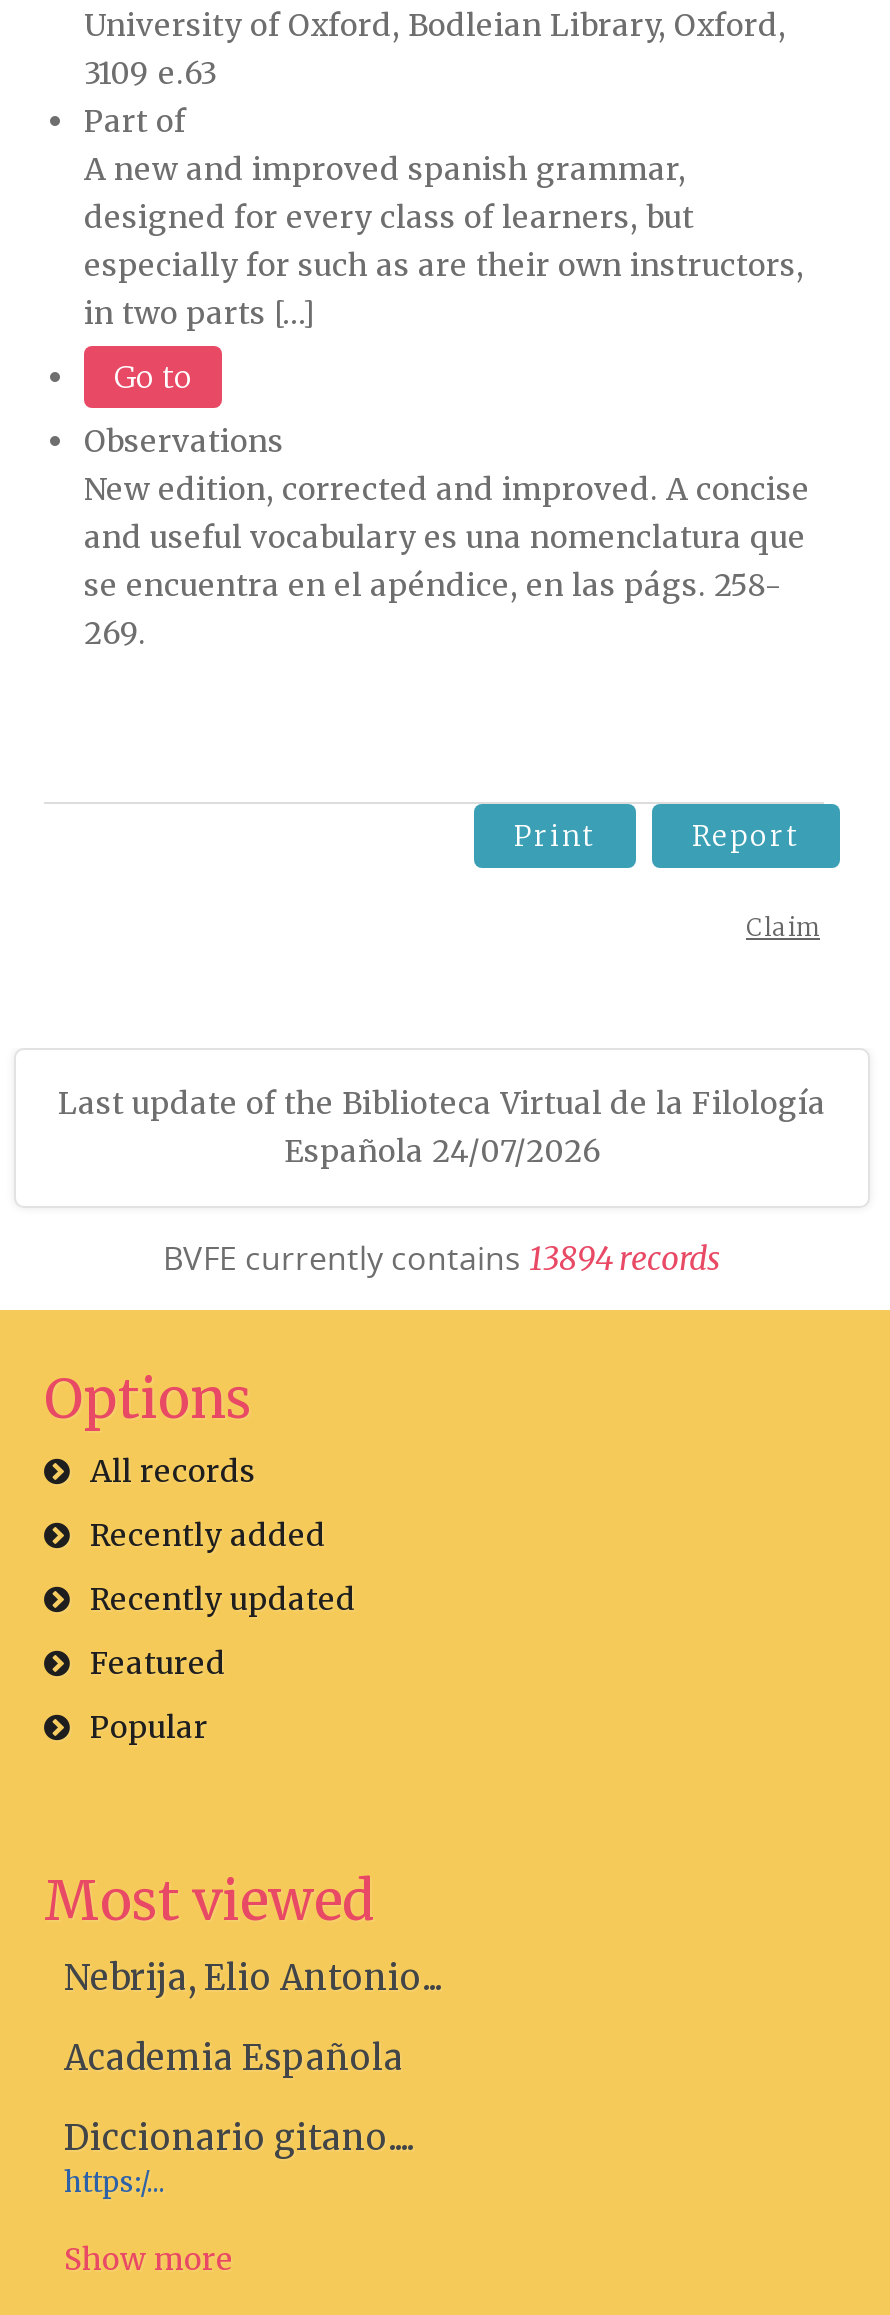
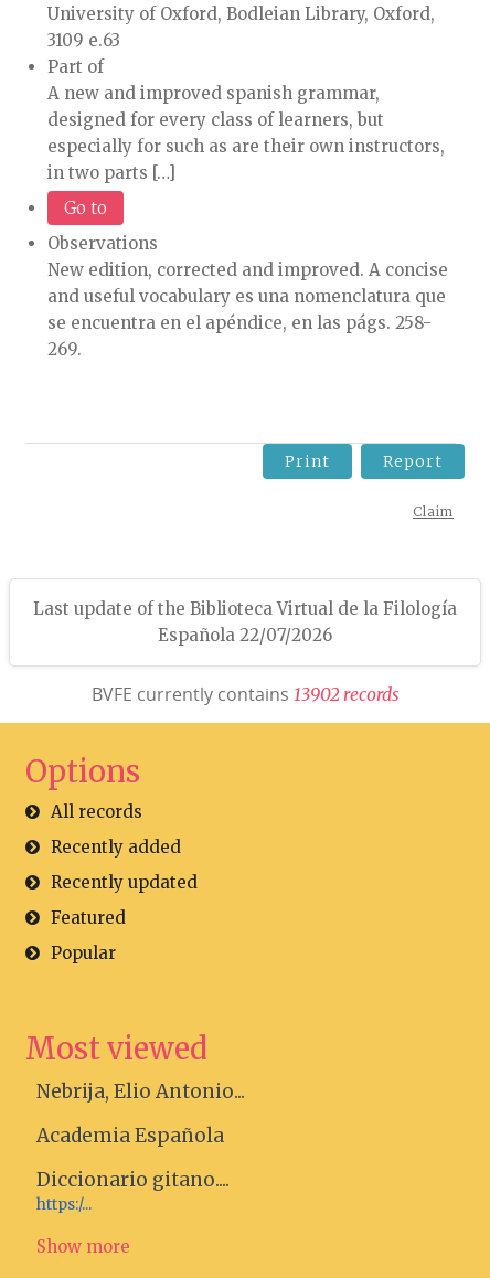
[284,1132,600,1170] Española 24/07/2026 -> [158,625,332,646] Española 22/07/2026
[163,1236,721,1280] BVFE currently contains 13894 r ecords -> [91,682,399,706] BVFE currently contains 13902 r ecords

